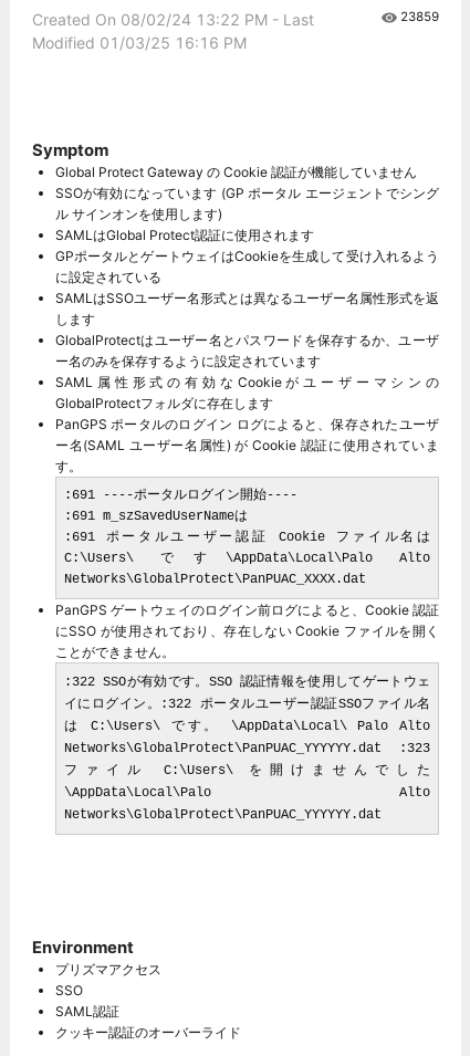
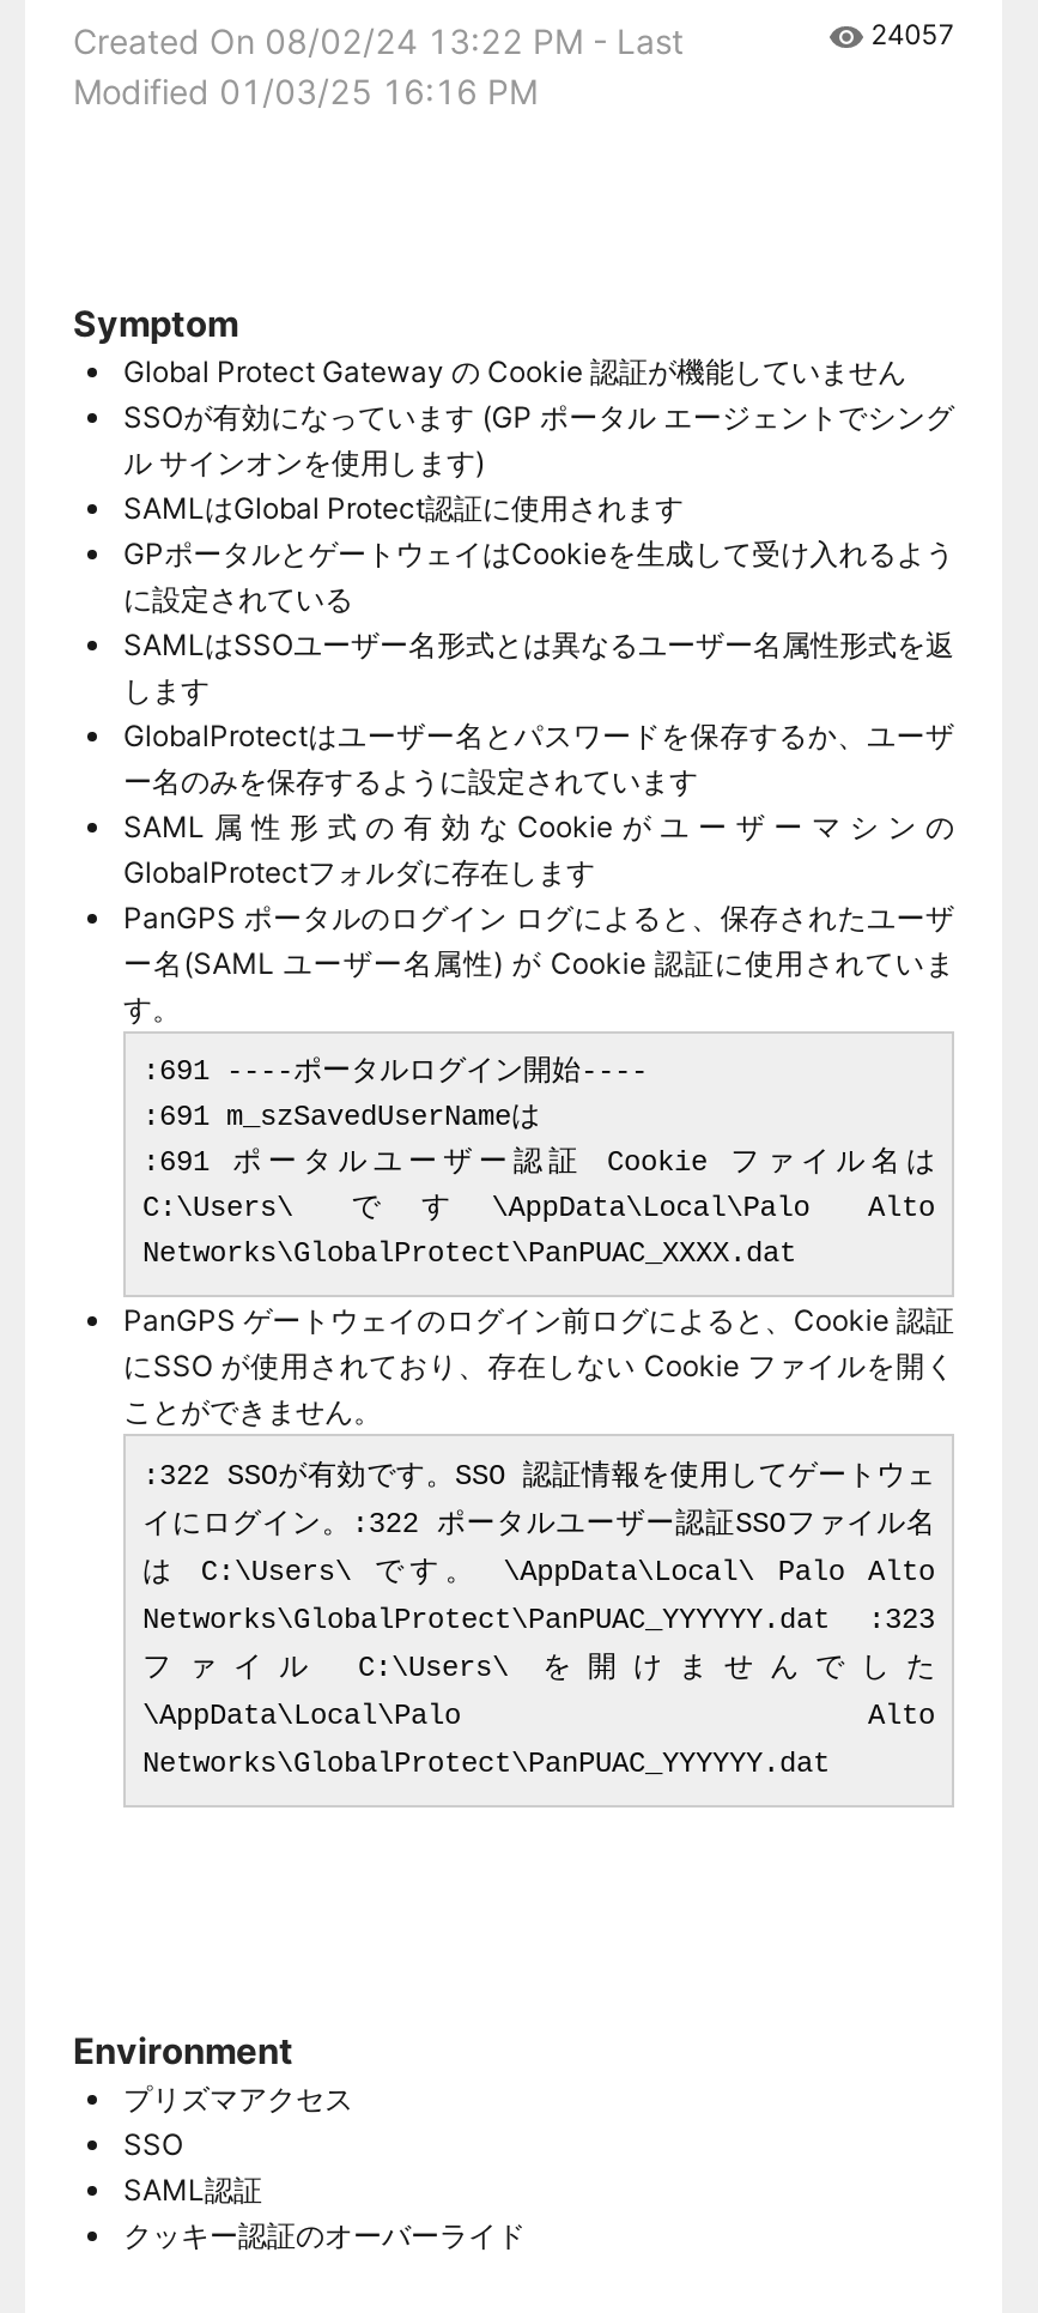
[400,9,439,24] 23859 -> [870,18,954,52] 24057

